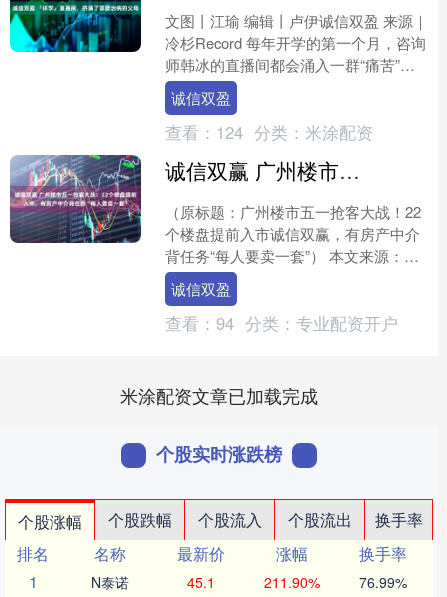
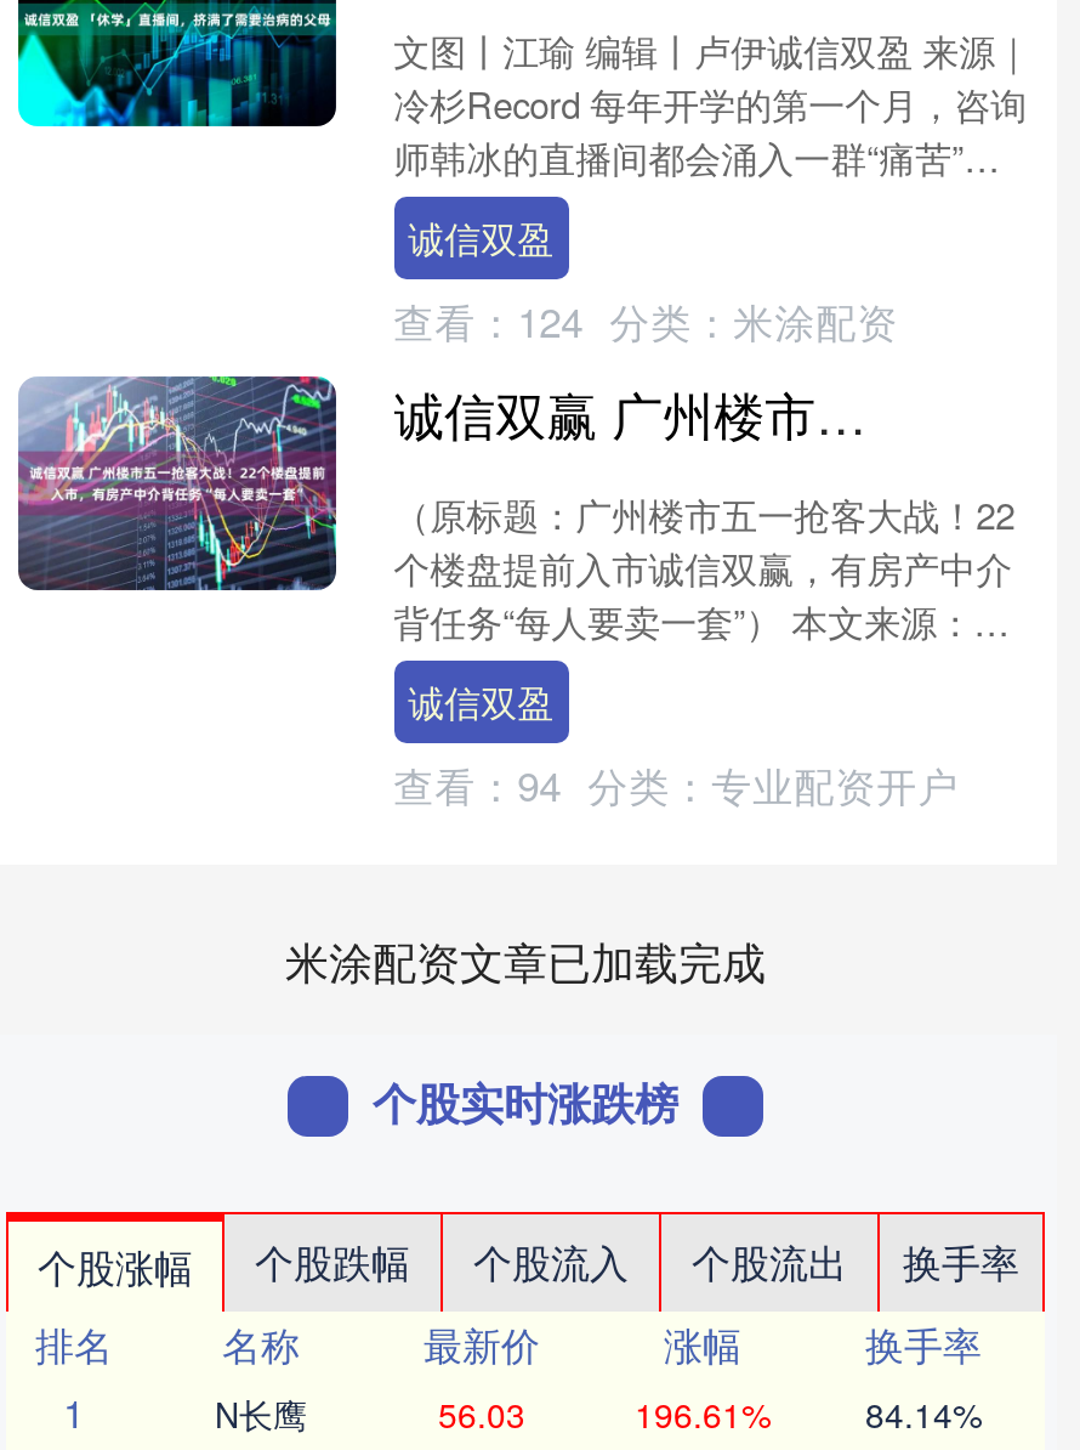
[91,572,129,592] N泰诺 -> [215,1389,307,1438] N长鹰
[187,572,215,592] 45.1 -> [438,1389,525,1438] 56.03
[264,572,320,592] 211.90% -> [635,1389,771,1438] 196.61%
[359,572,407,592] 76.99% -> [865,1389,982,1438] 84.14%

